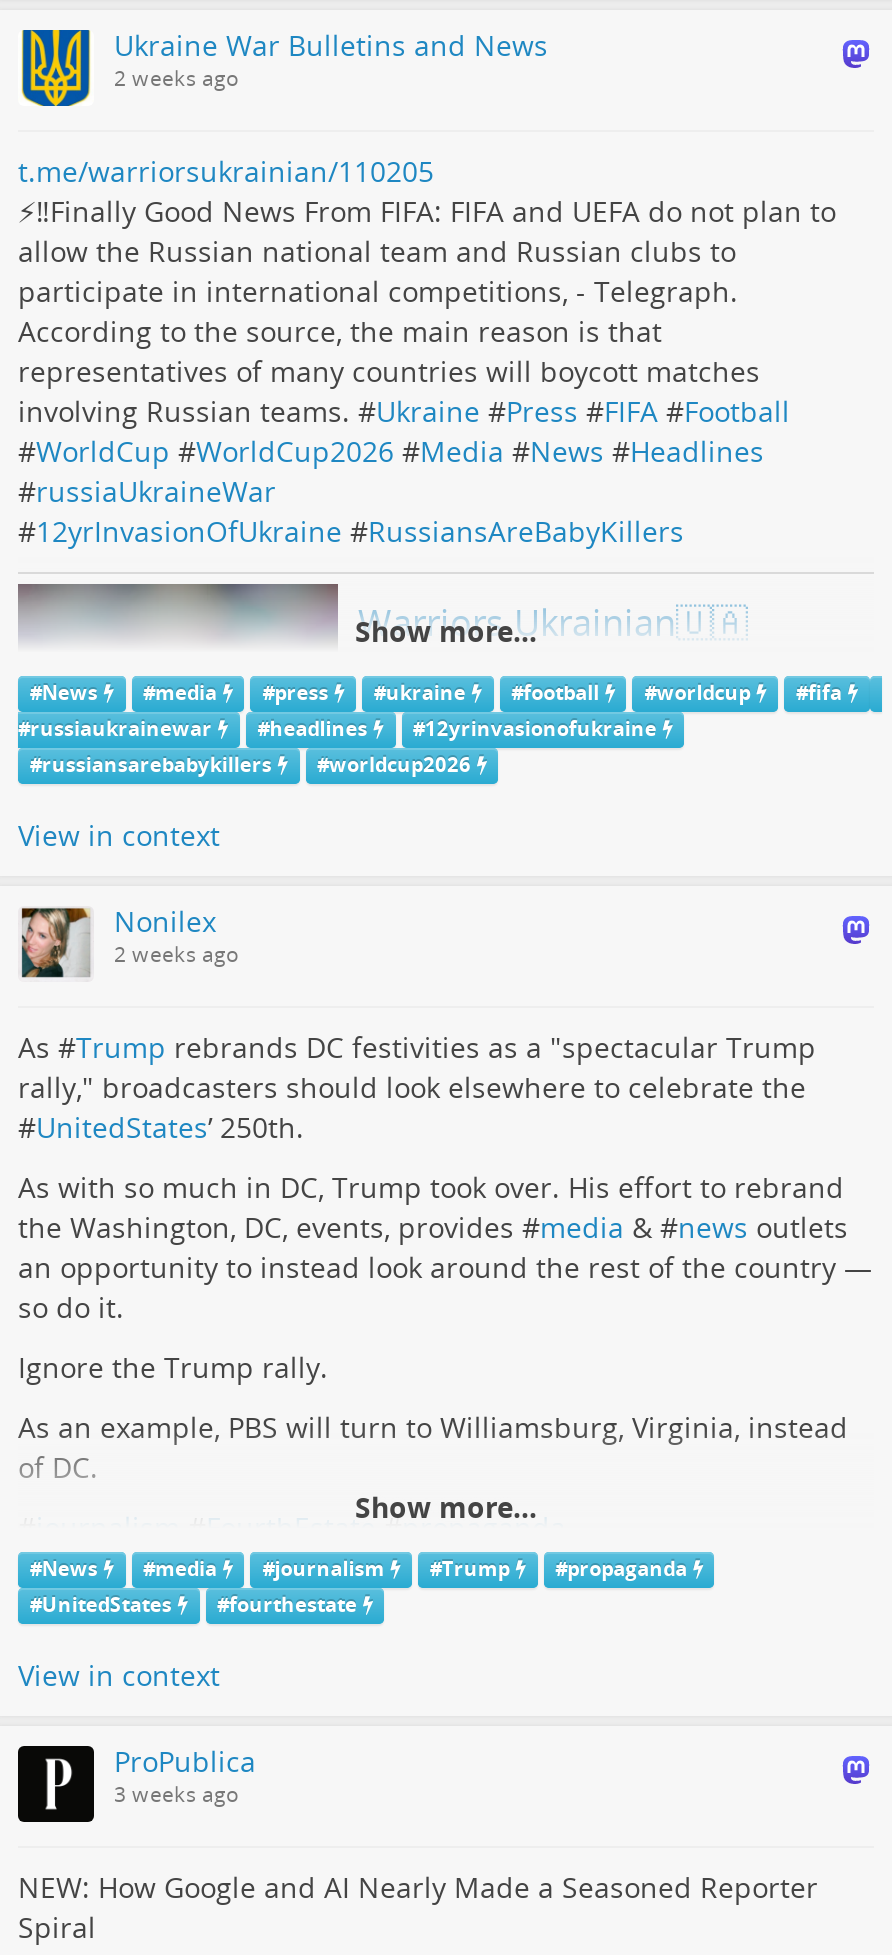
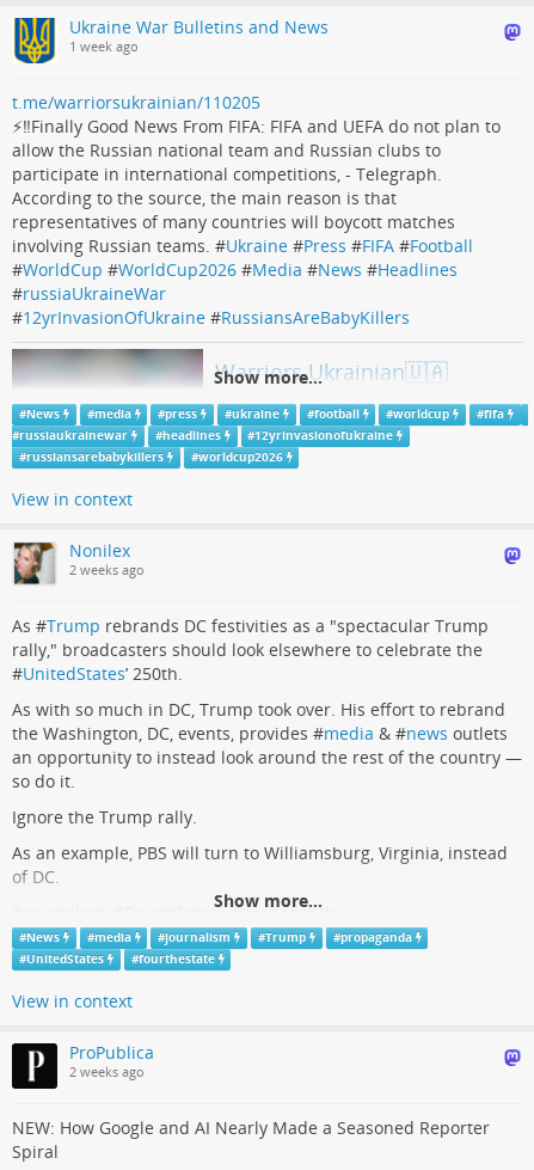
[114,64,240,92] 2 weeks ago -> [69,38,139,55] 1 week ago
[114,1780,240,1808] 3 weeks ago -> [69,1064,145,1080] 2 weeks ago

